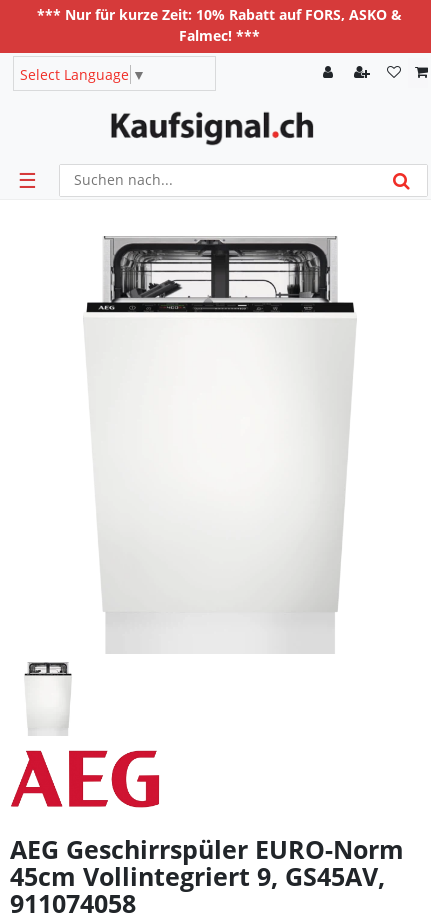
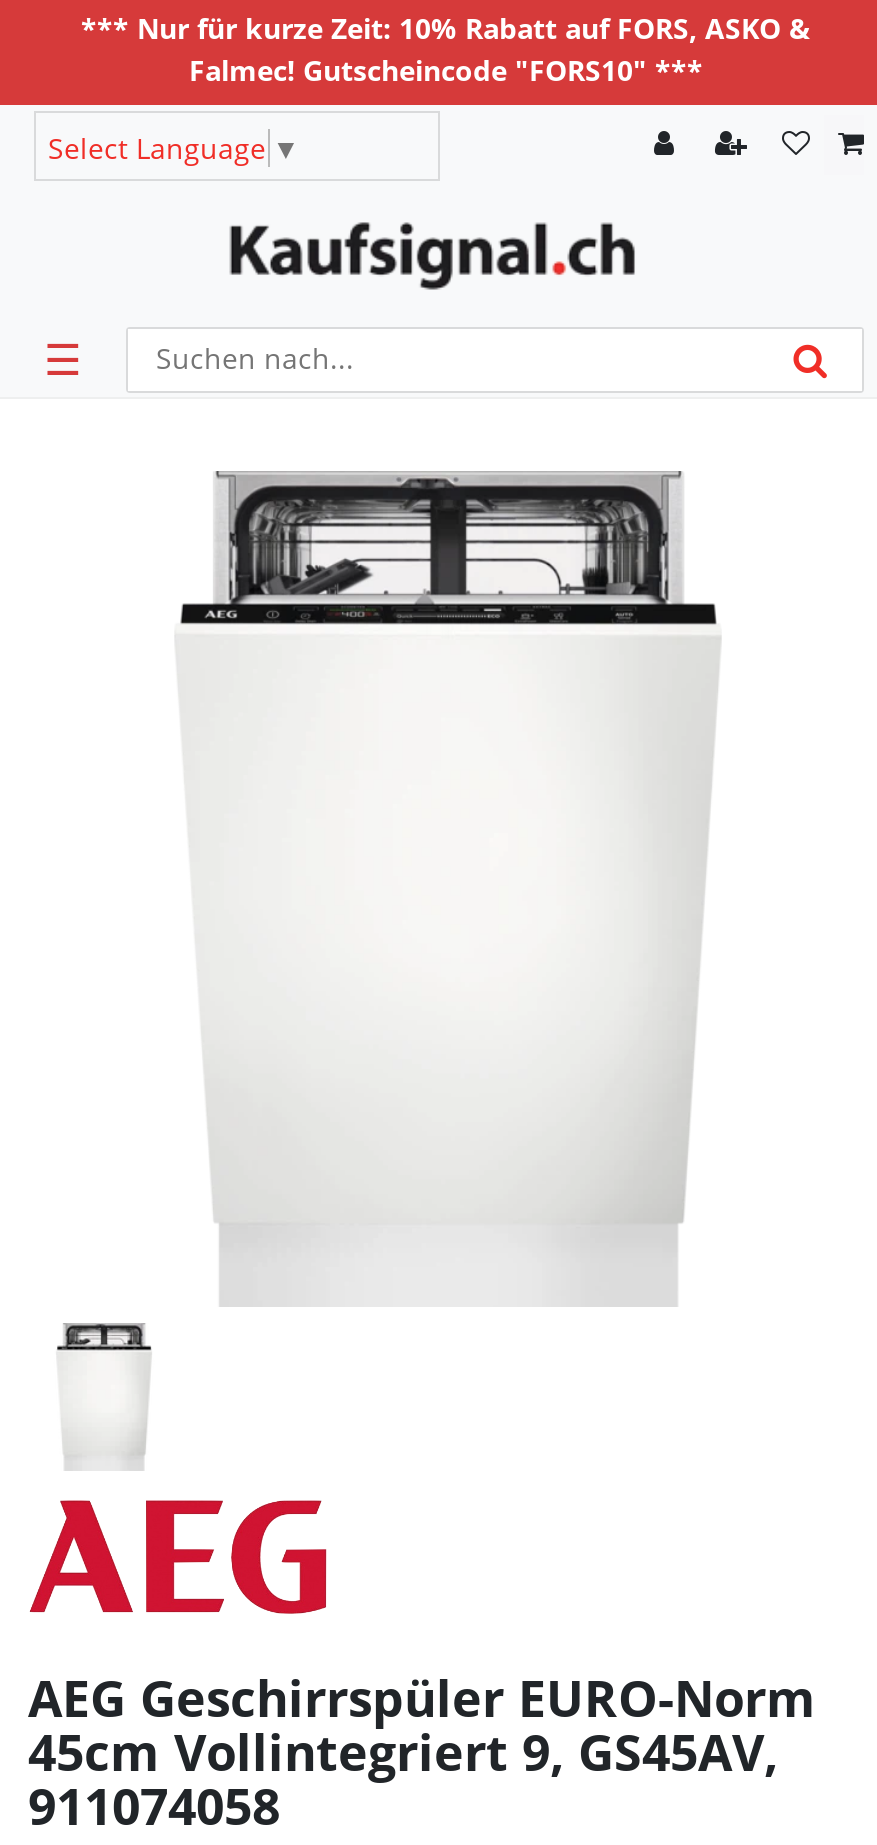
[178,26,259,45] Falmec! *** -> [189,51,703,89] Falmec! Gutscheincode "FORS10" ***

